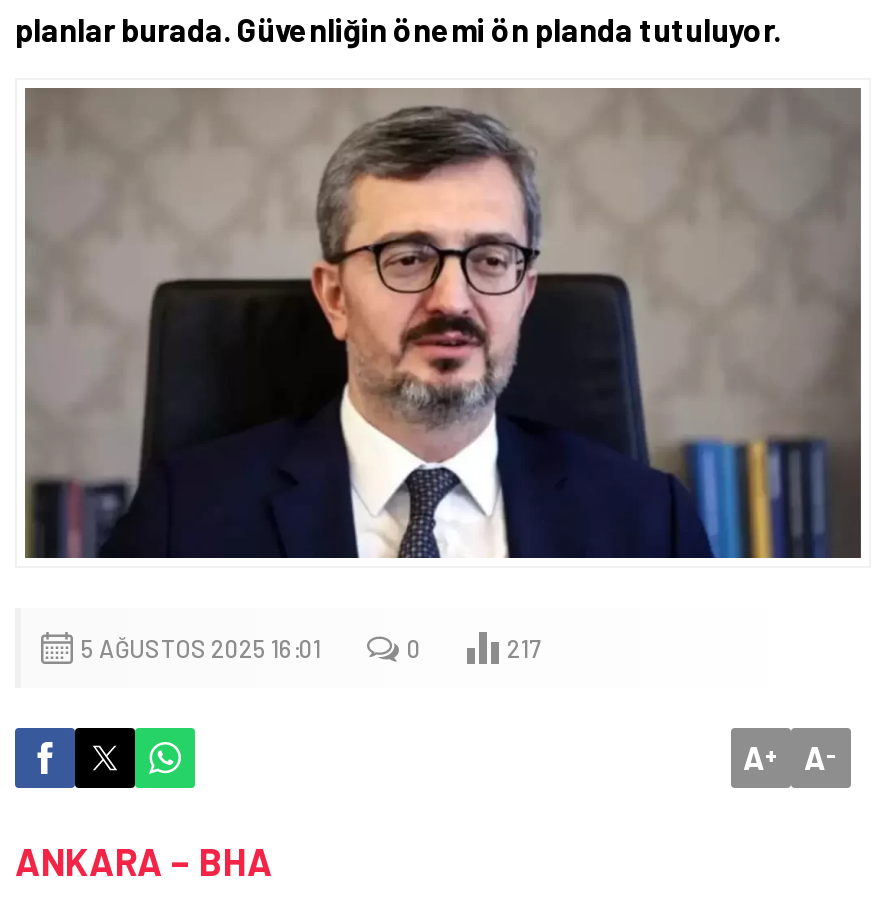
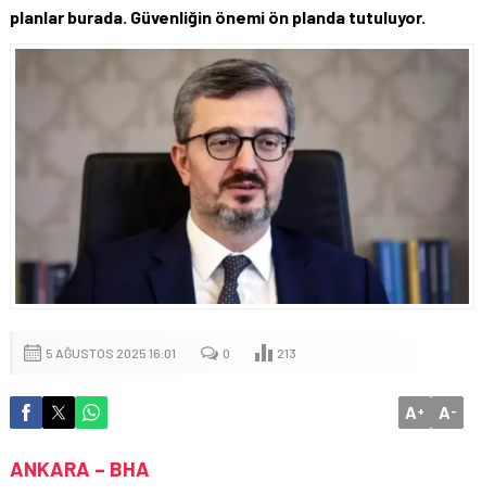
[507,634,541,662] 217 -> [277,345,296,361] 213

